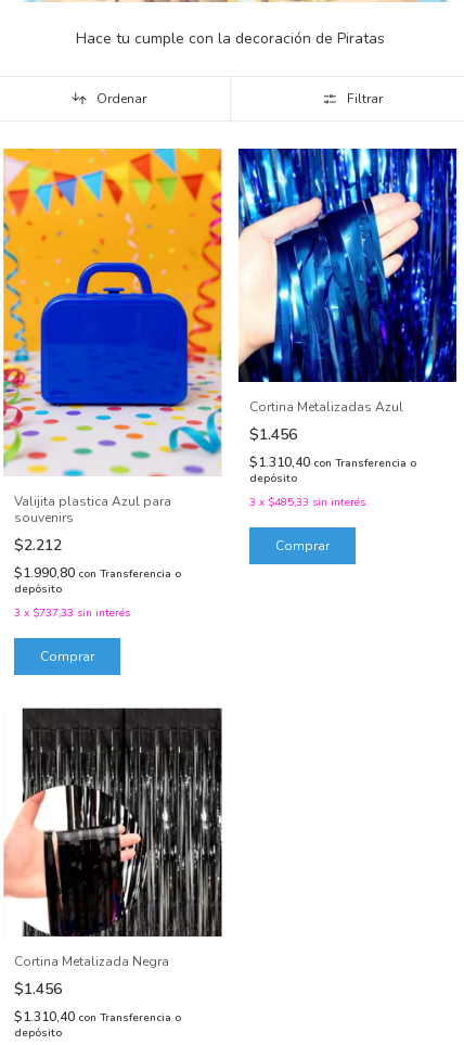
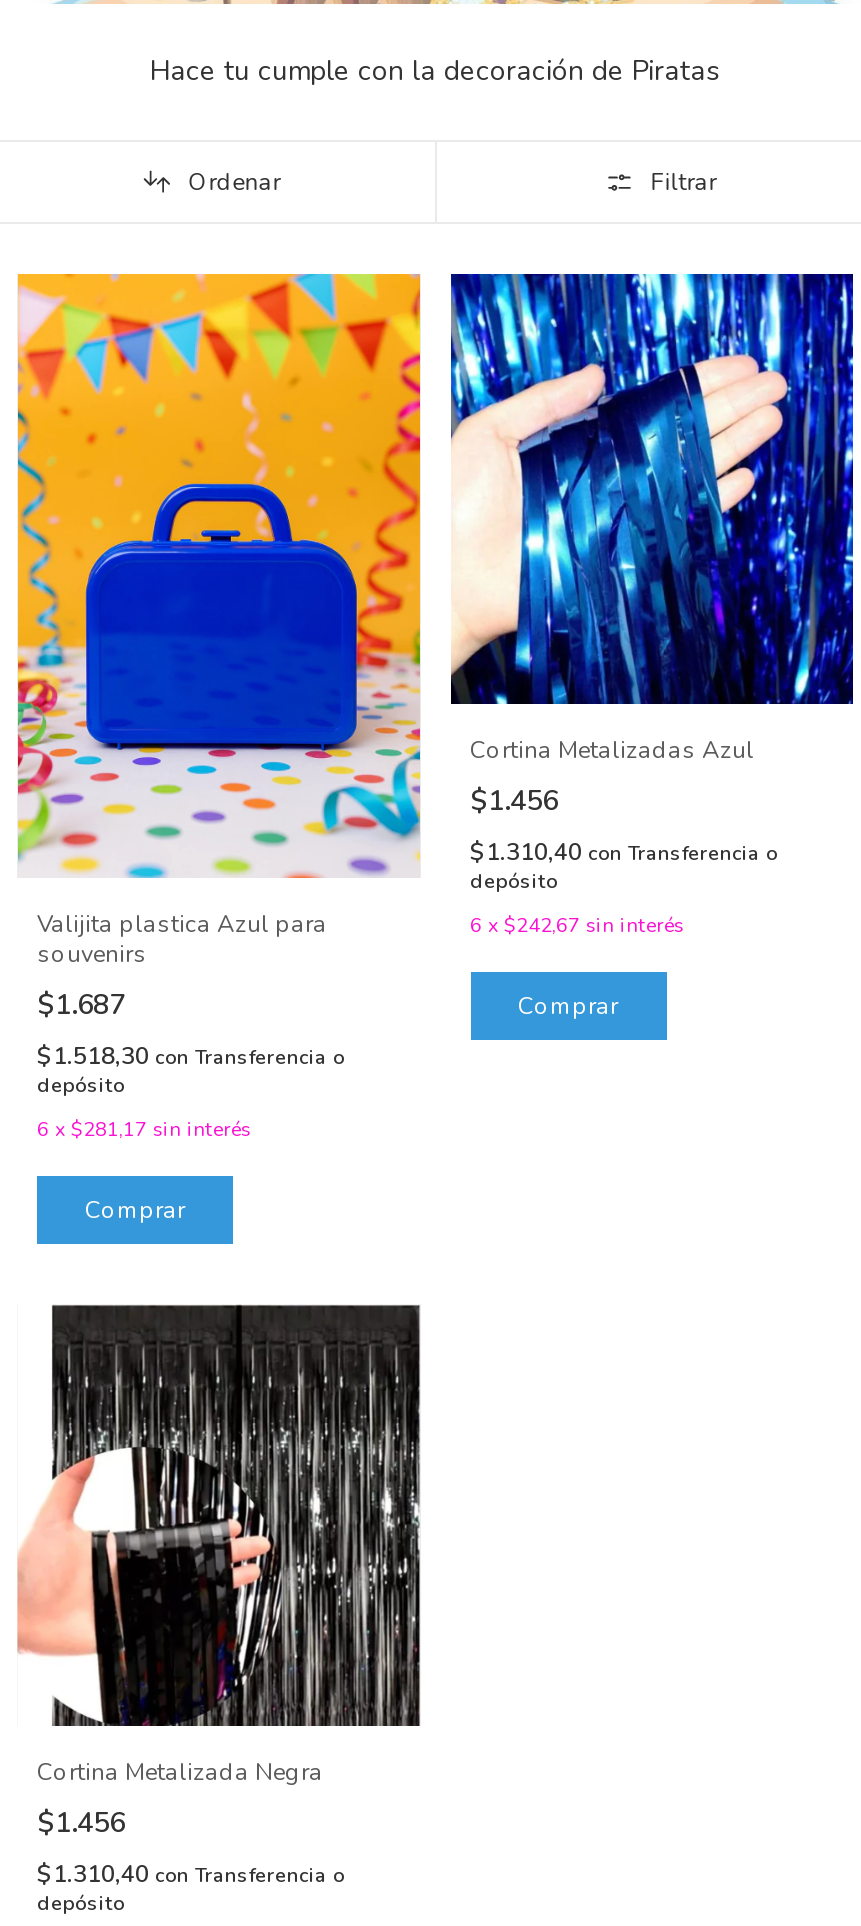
[249,495,365,510] 3 x $485,33 sin interés -> [470,912,684,940] 6 x $242,67 sin interés
[14,535,66,556] $2.212 -> [37,986,133,1024] $1.687
[14,564,181,582] $1.990,80 con Transferencia o -> [37,1040,345,1072] $1.518,30 con Transferencia o
[14,606,130,621] 3 x $737,33 sin interés -> [37,1116,251,1144] 6 x $281,17 sin interés

